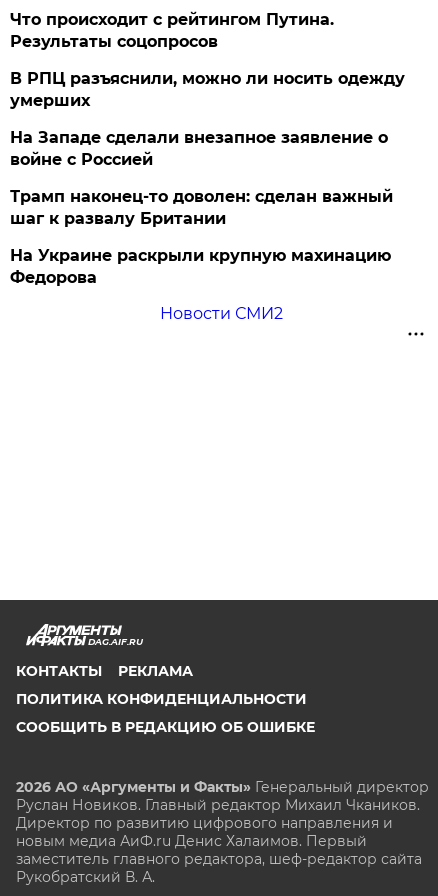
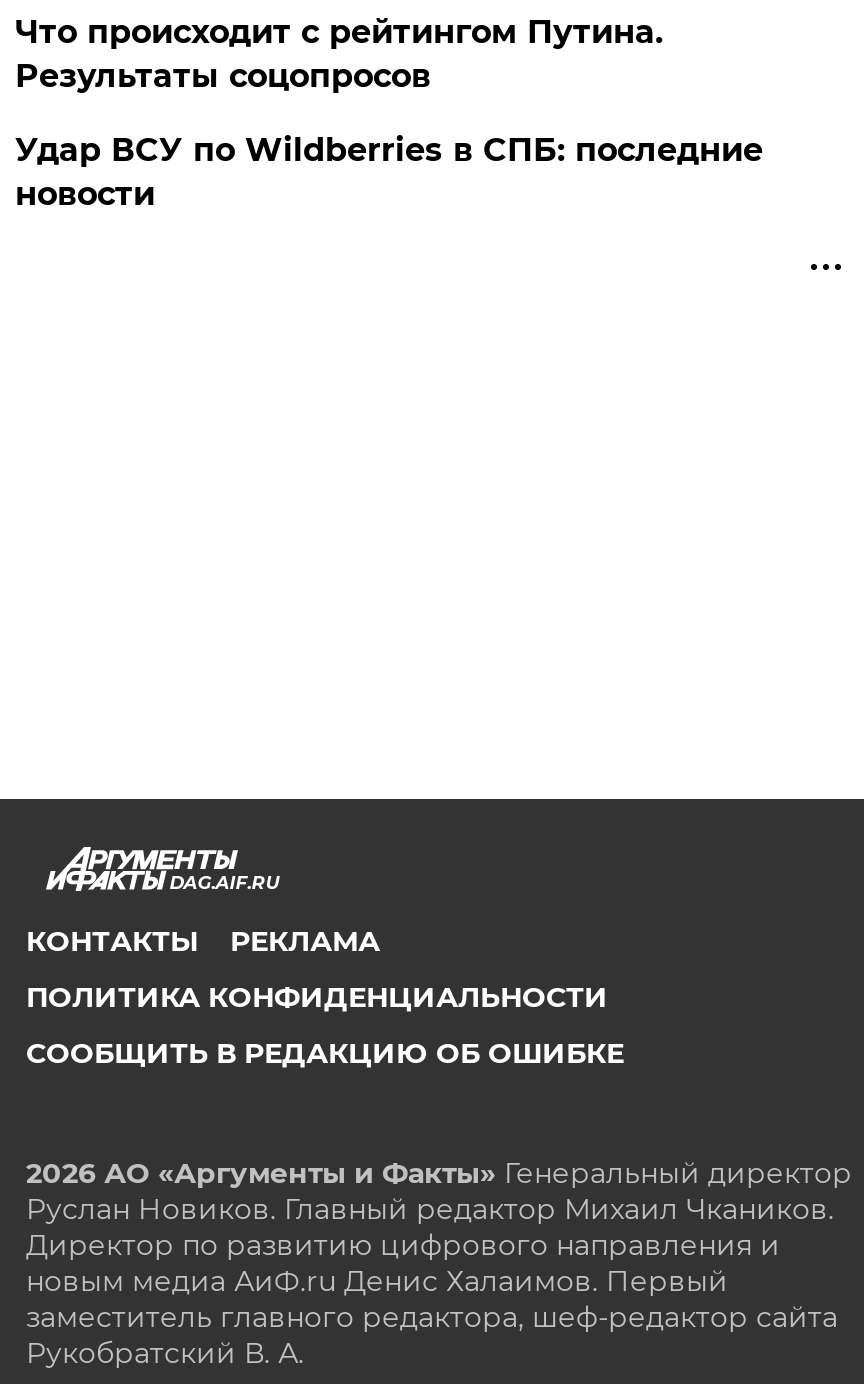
[10,69,405,323] В РПЦ разъяснили, можно ли носить одежду | умерших | На Западе сделали внезапное заявление о | войне с Россией | Трамп наконец-то доволен: сделан важный | шаг к развалу Британии | На Украине раскрыли крупную махинацию | Федорова | Новости СМИ2 -> [15,131,763,213] Удар ВСУ по Wildberries в СПБ: последние | новости

